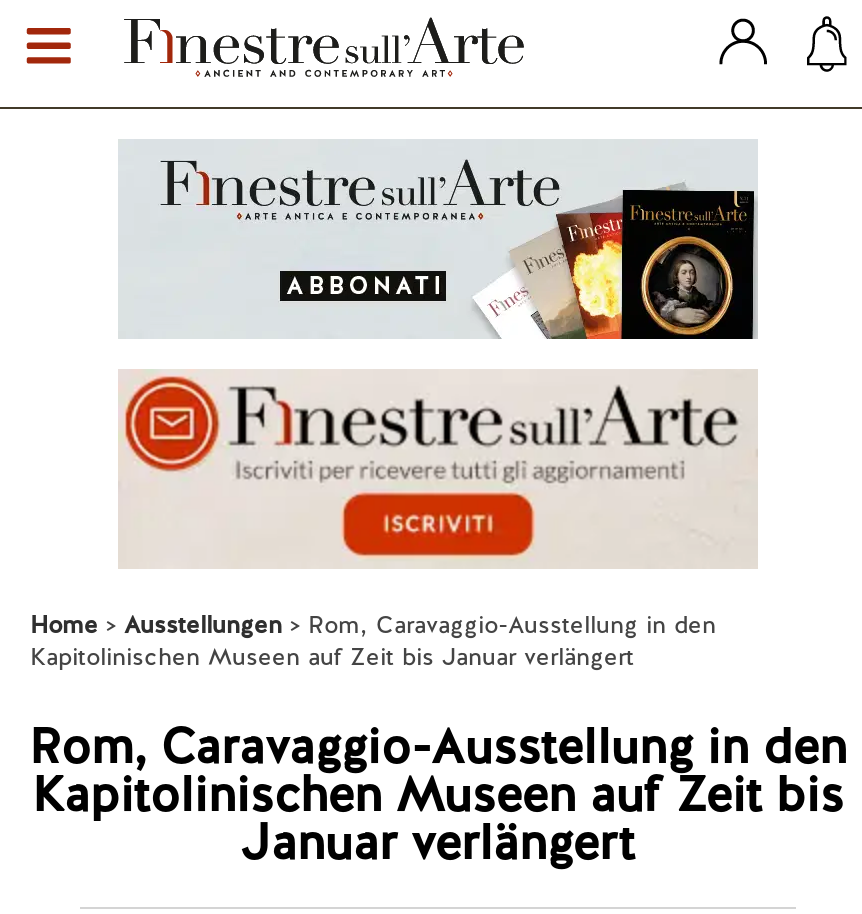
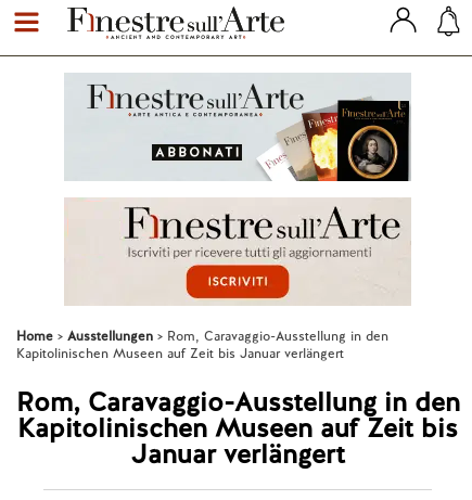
[124,375,220,473] [image] -> none

